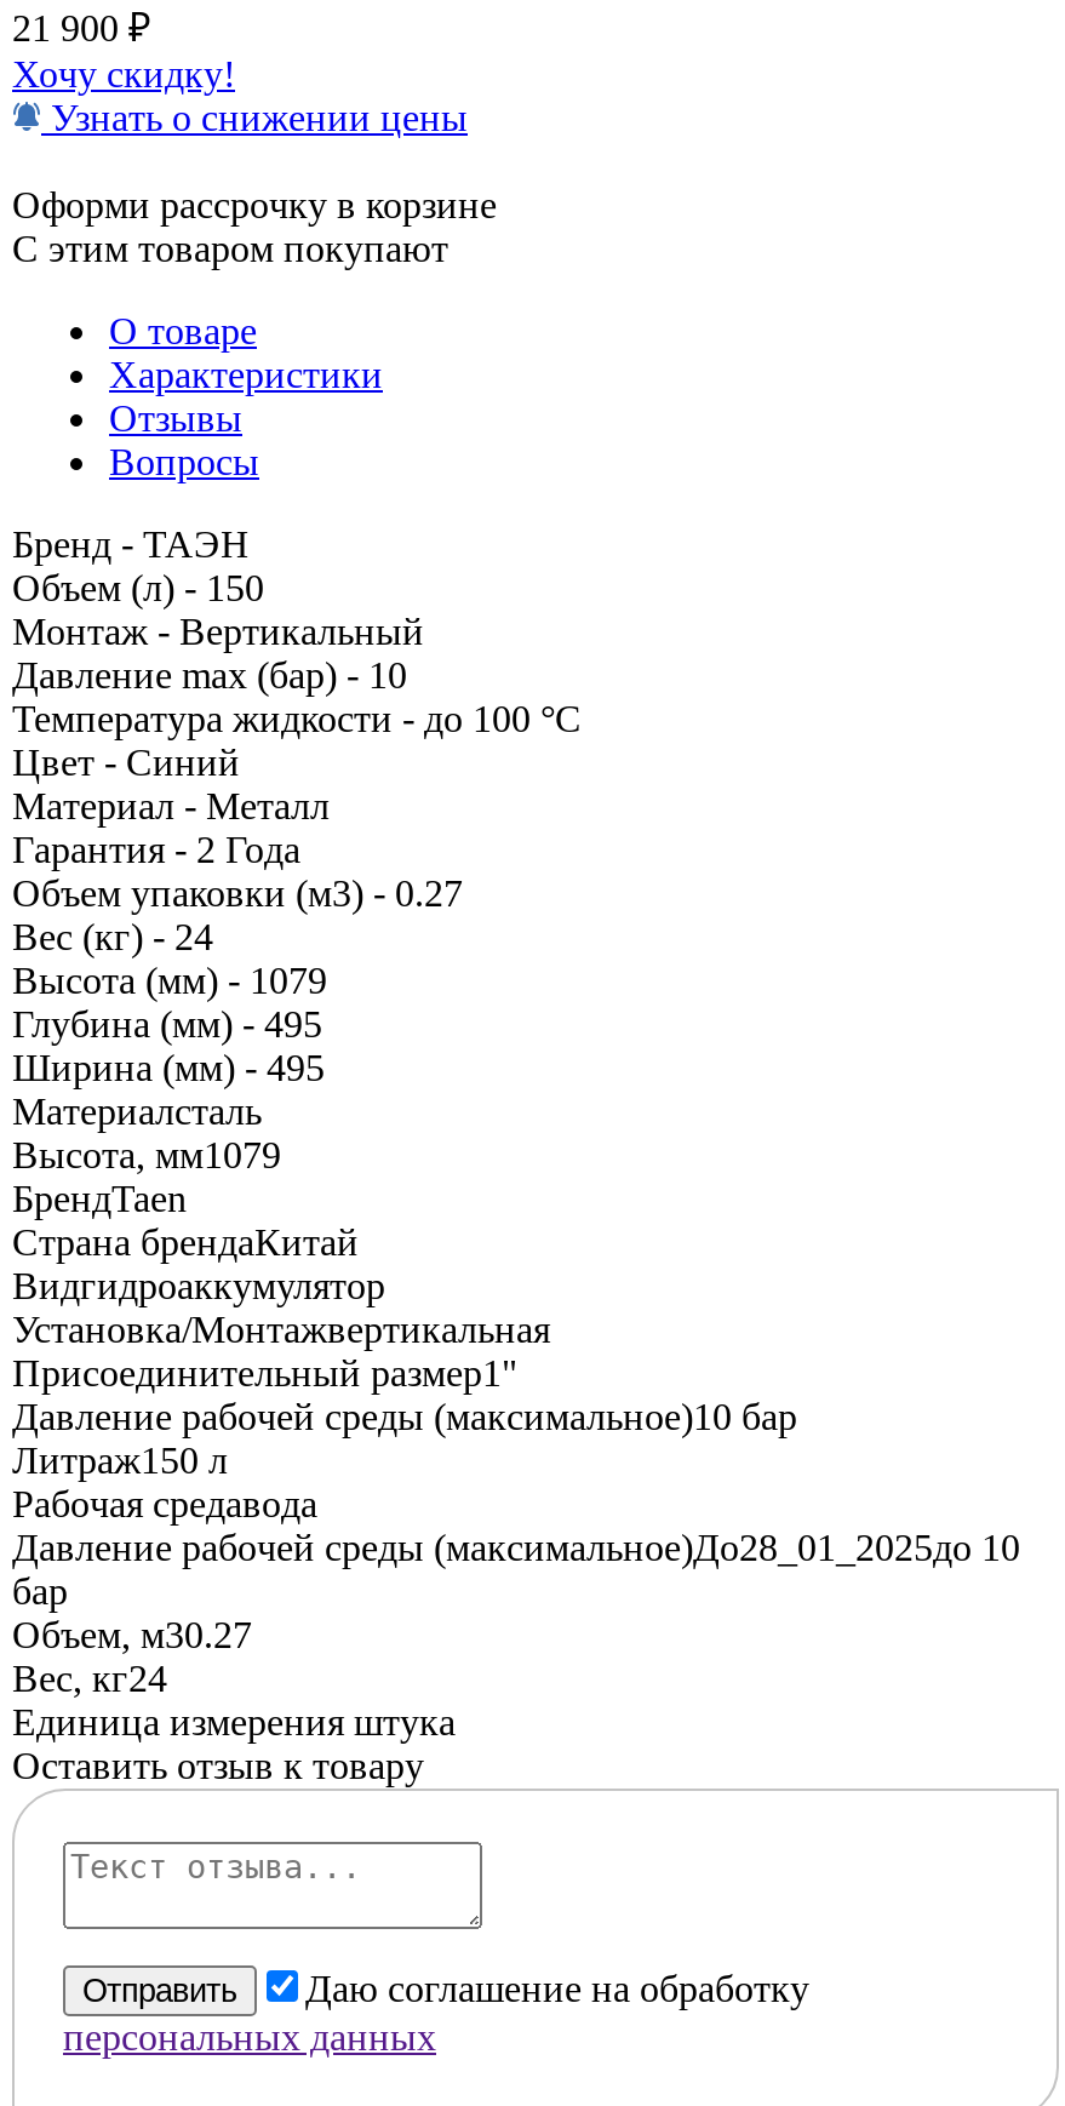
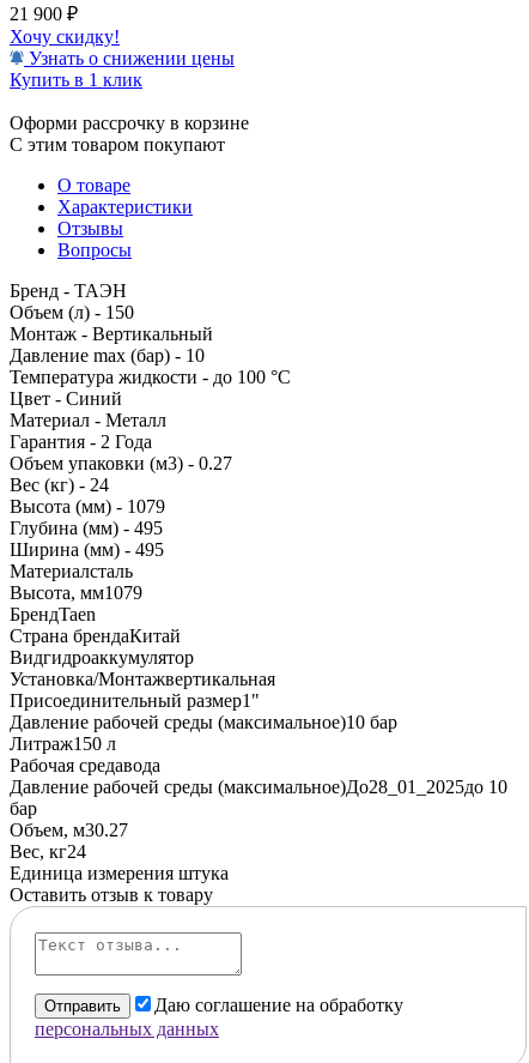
none -> [10,69,142,89] Купить в 1 клик

